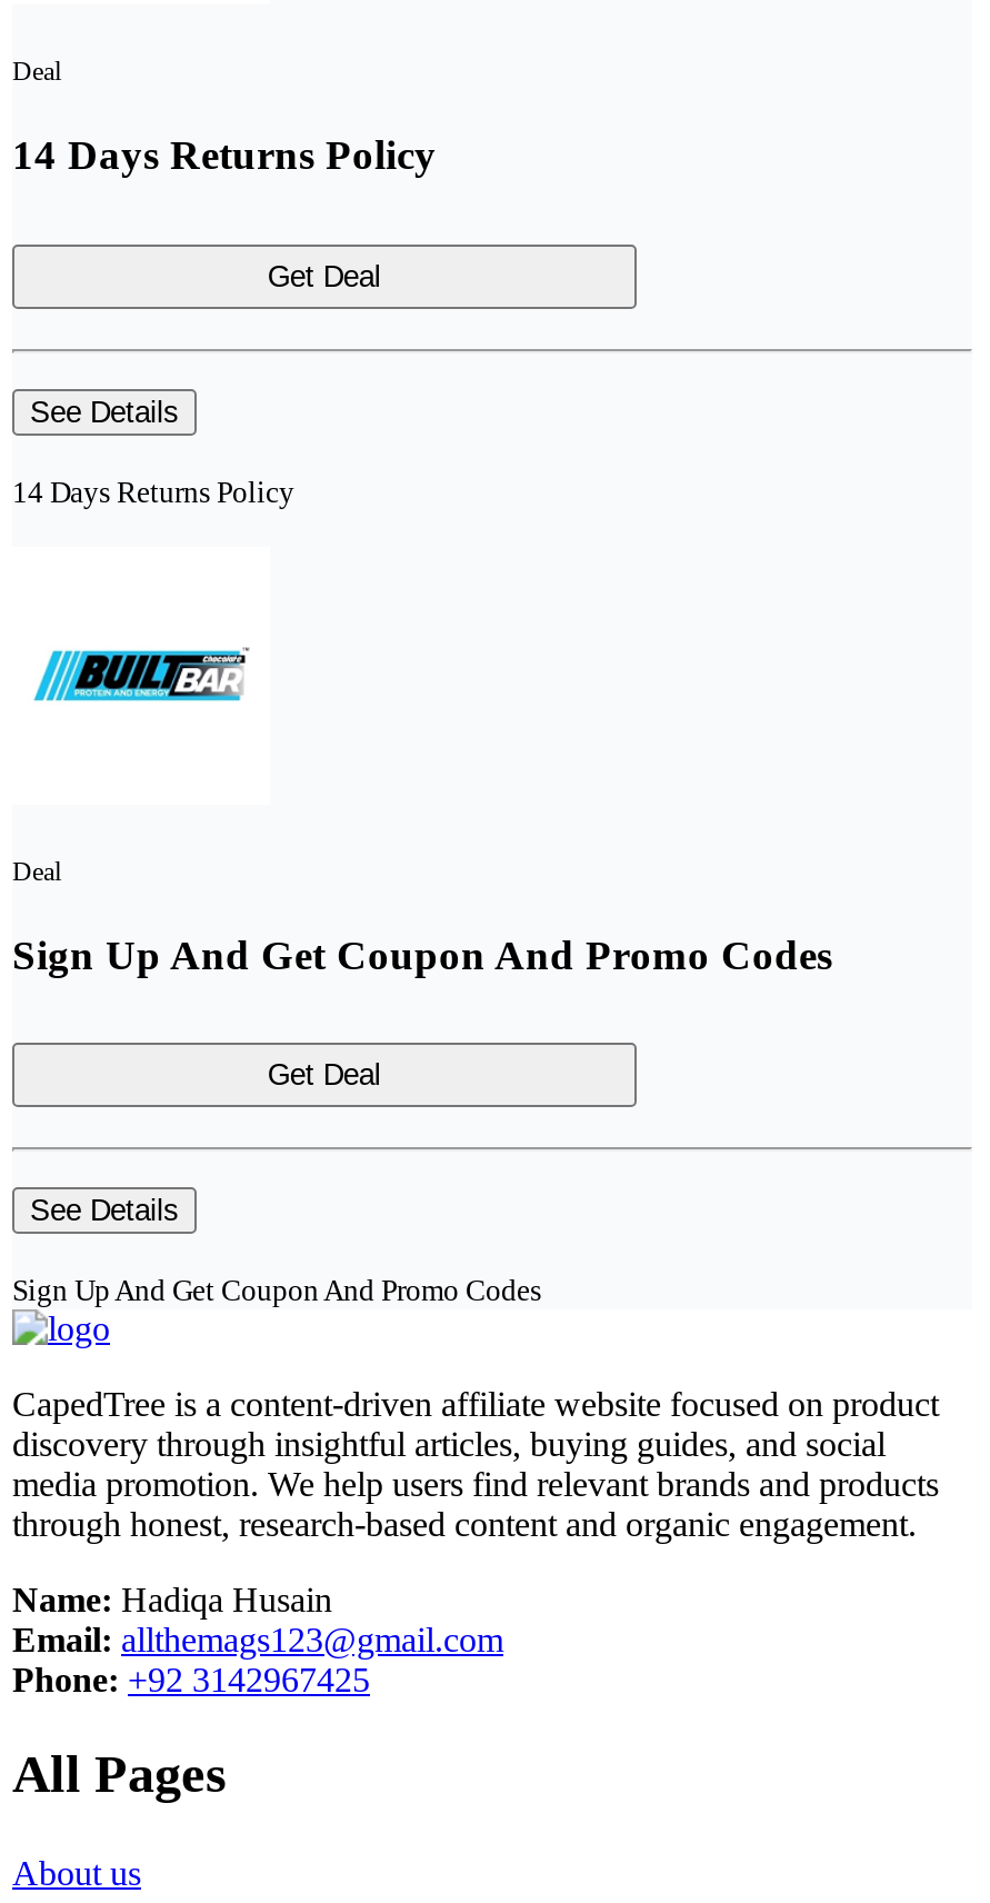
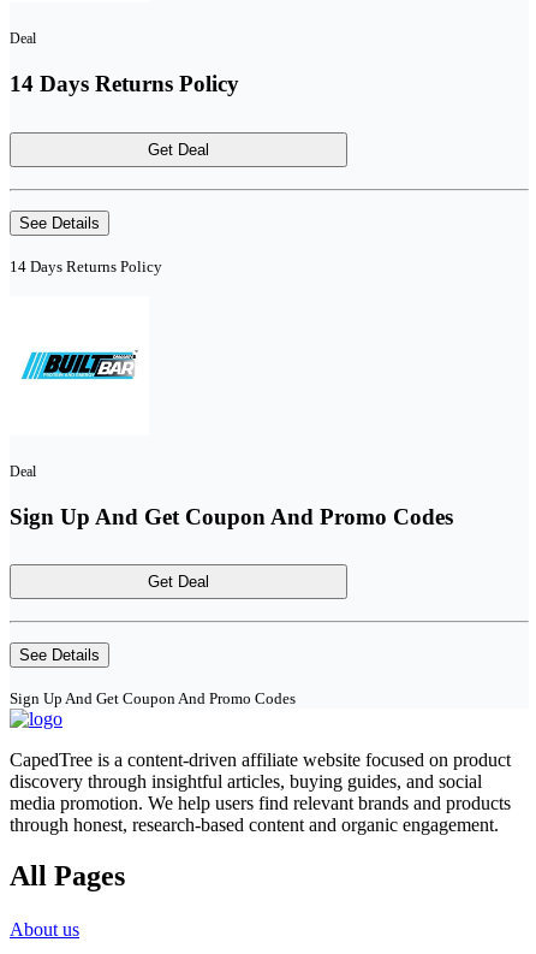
[12,1581,503,1699] Name: Hadiqa Husain | Email: allthemags123@gmail.com | Phone: +92 3142967425 -> none

